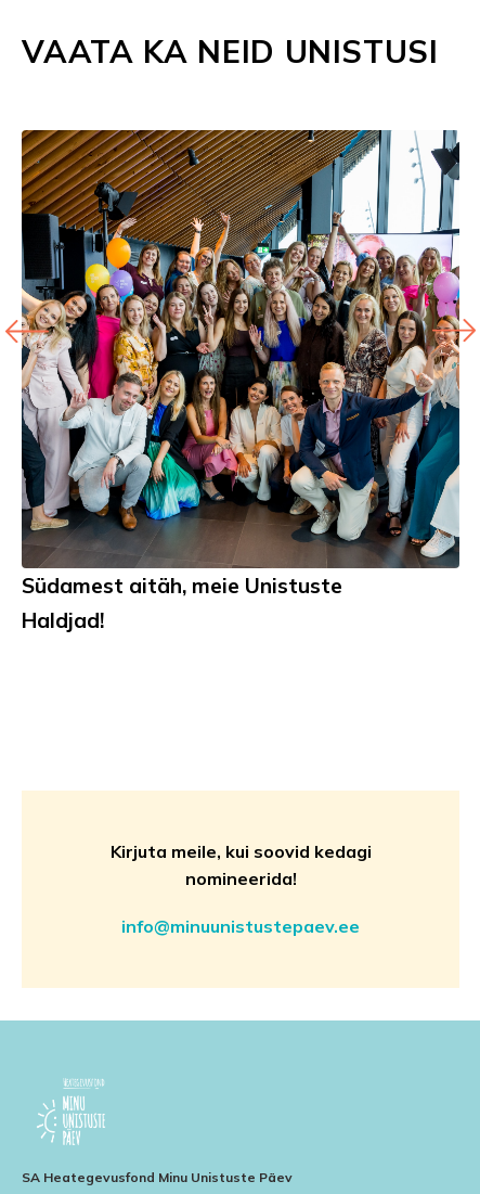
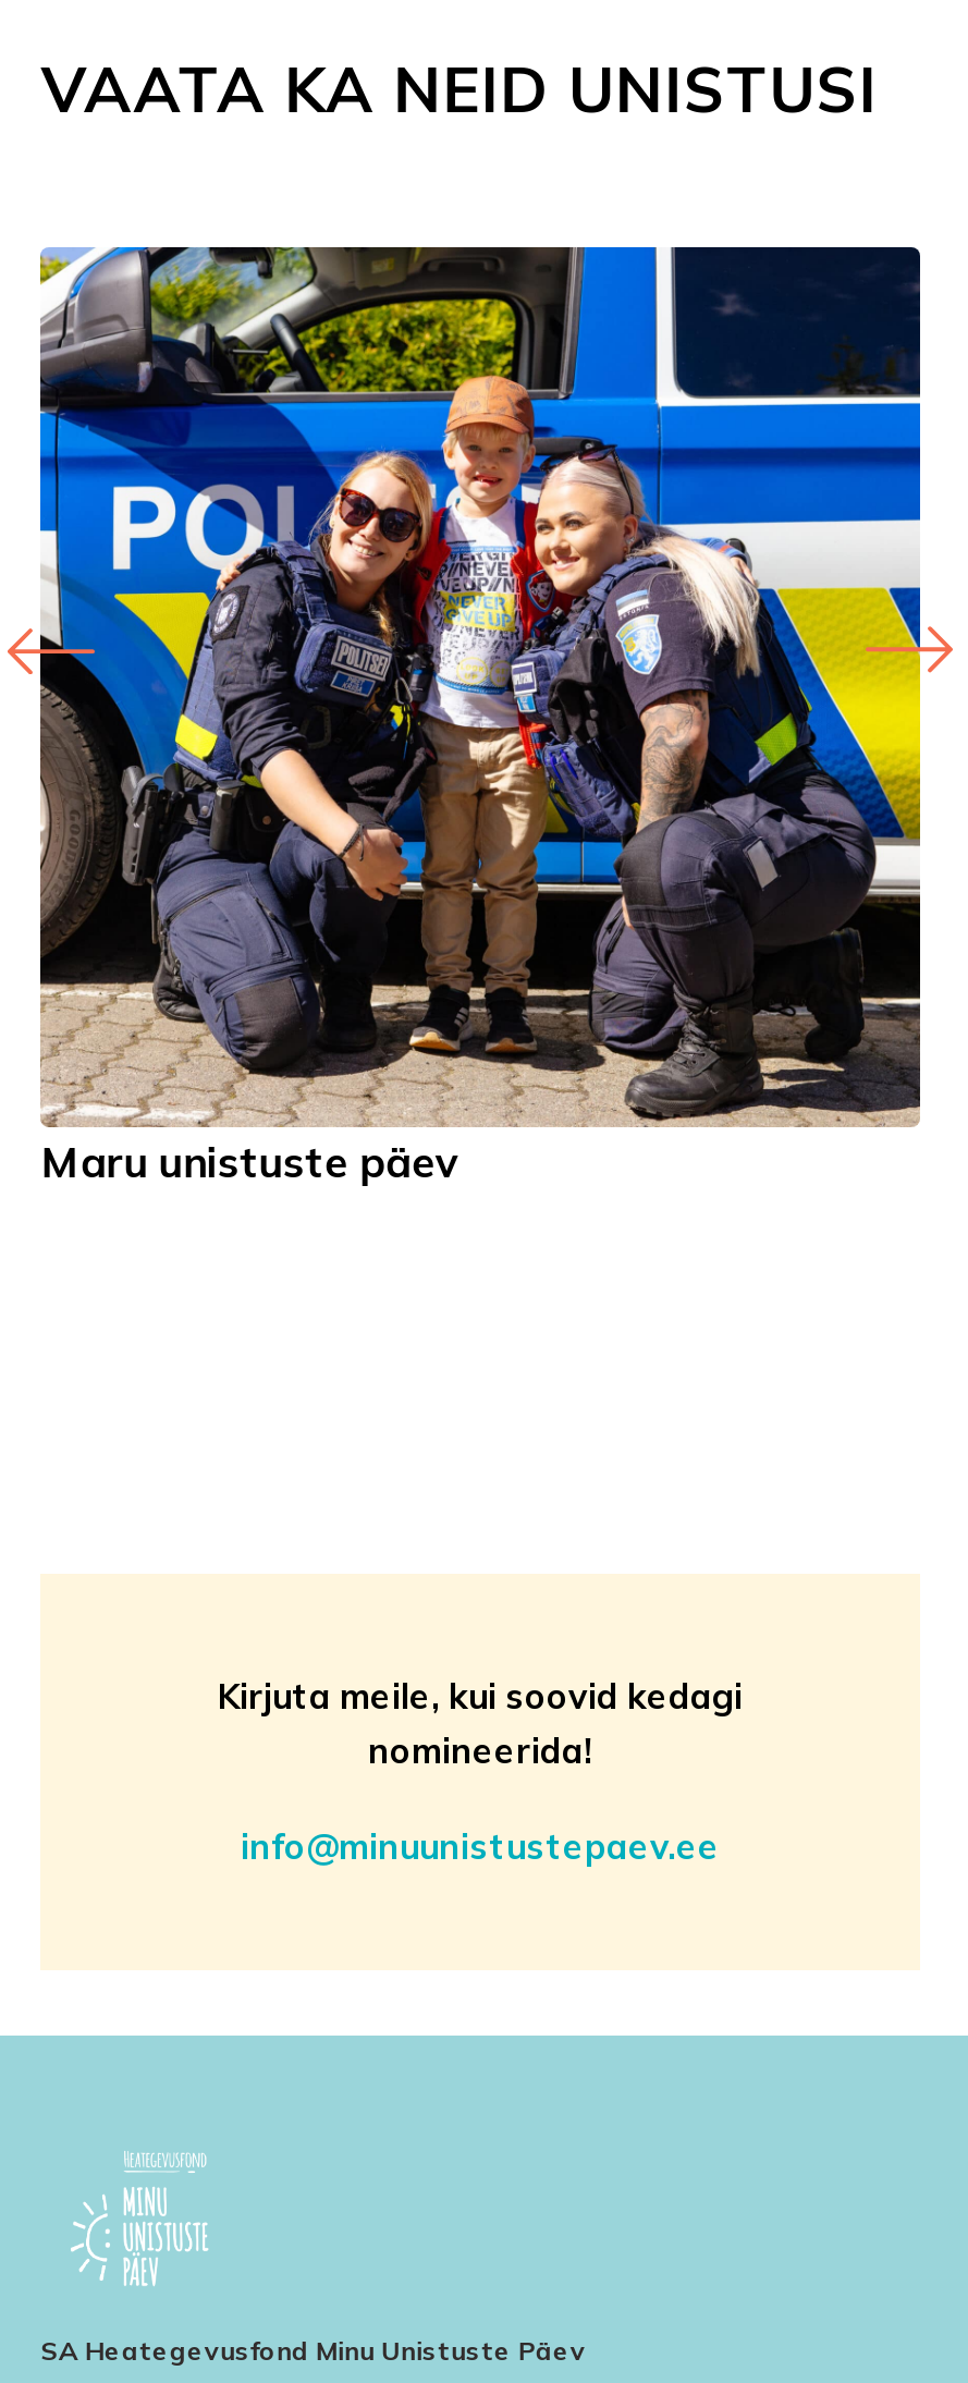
[21,129,460,633] [image] | Südamest aitäh, meie Unistuste | Haldjad! -> [38,244,922,1189] [image] | Maru unistuste päev

